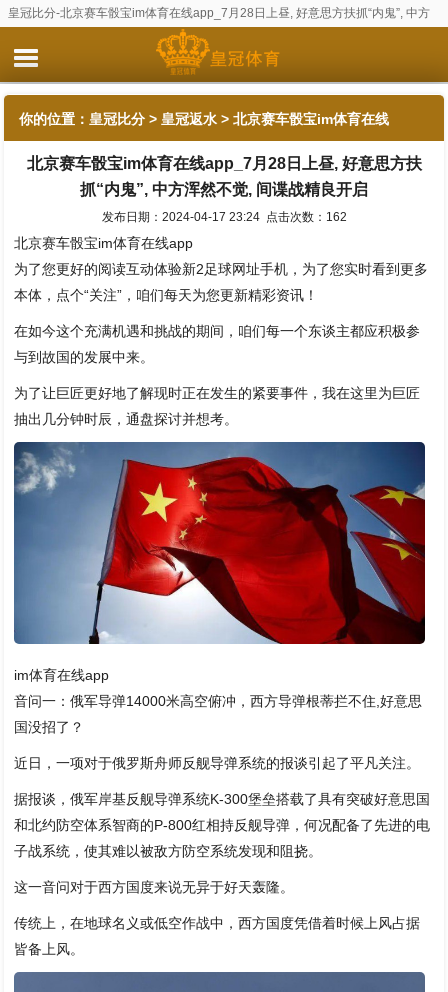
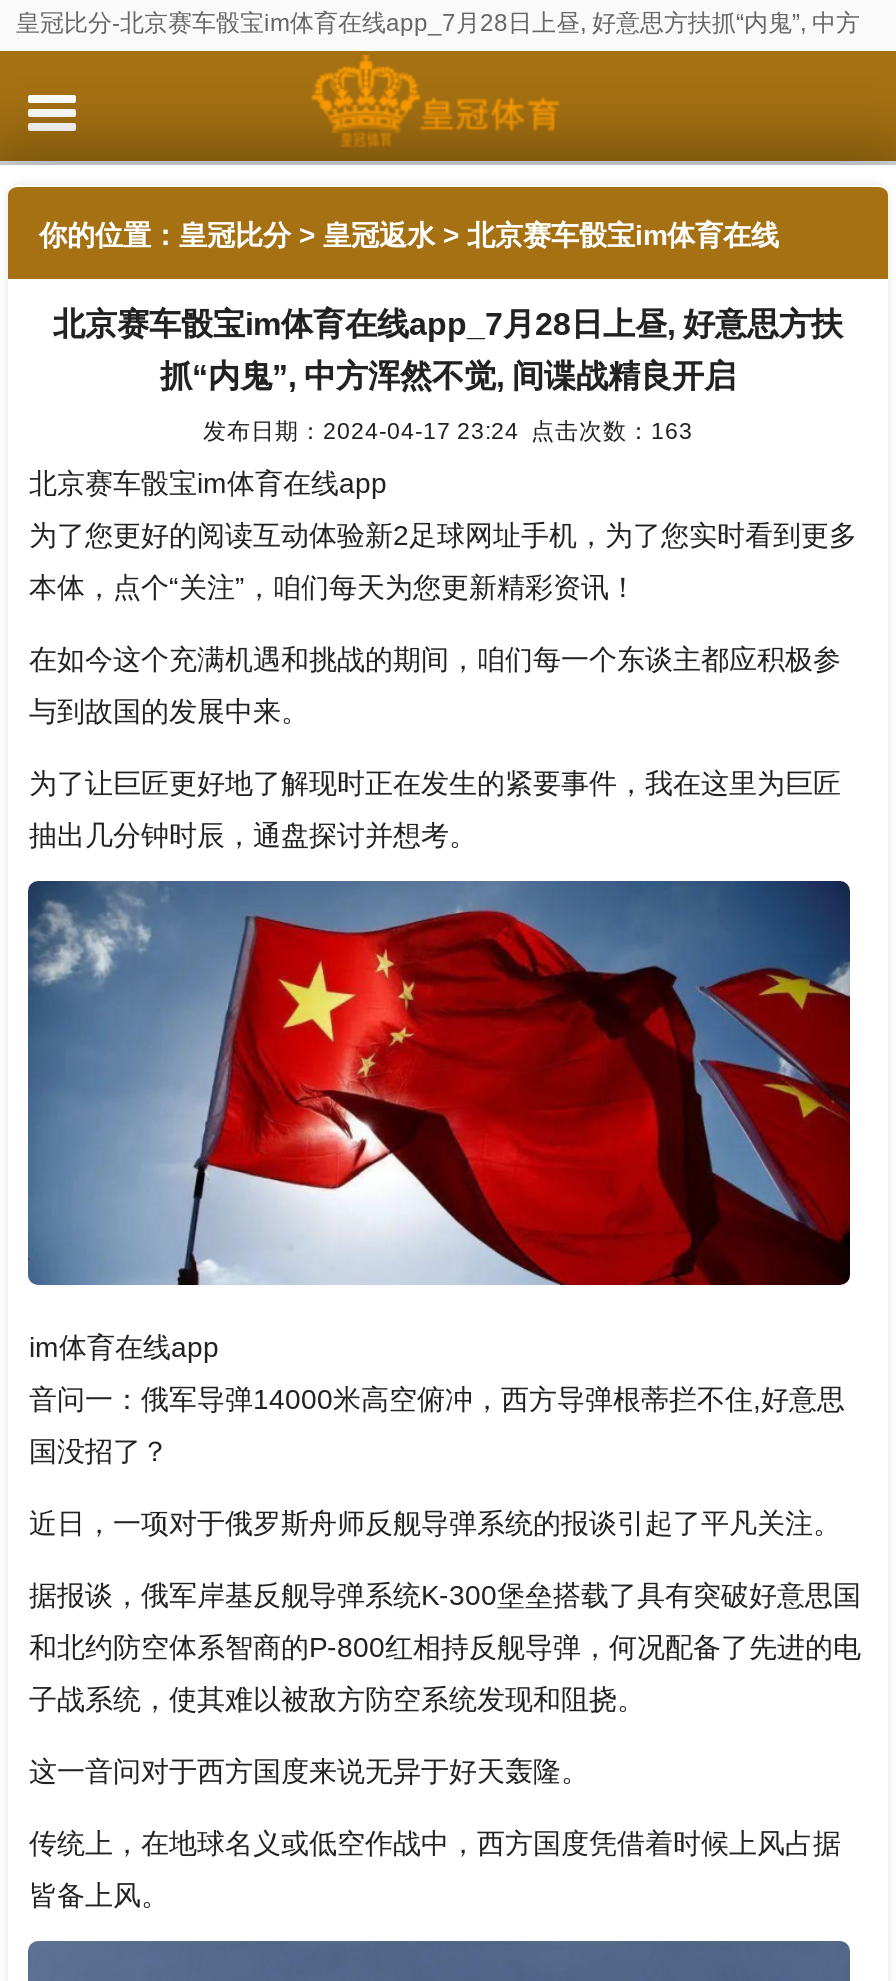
[101,210,346,223] 发布日期：2024-04-17 23:24 点击次数：162 -> [203,417,693,443] 发布日期：2024-04-17 23:24 点击次数：163

